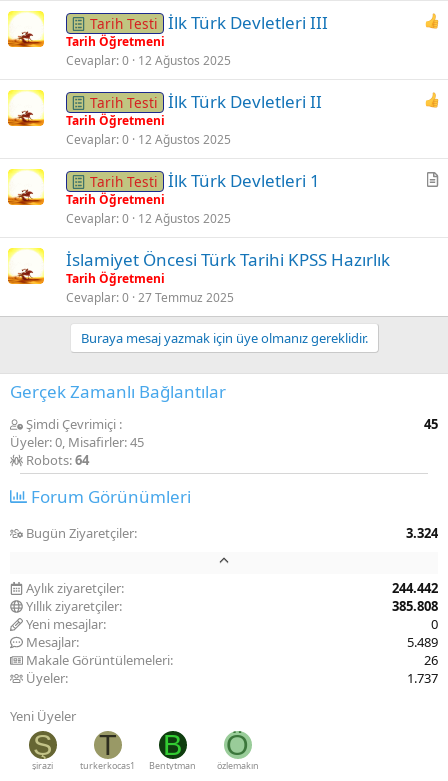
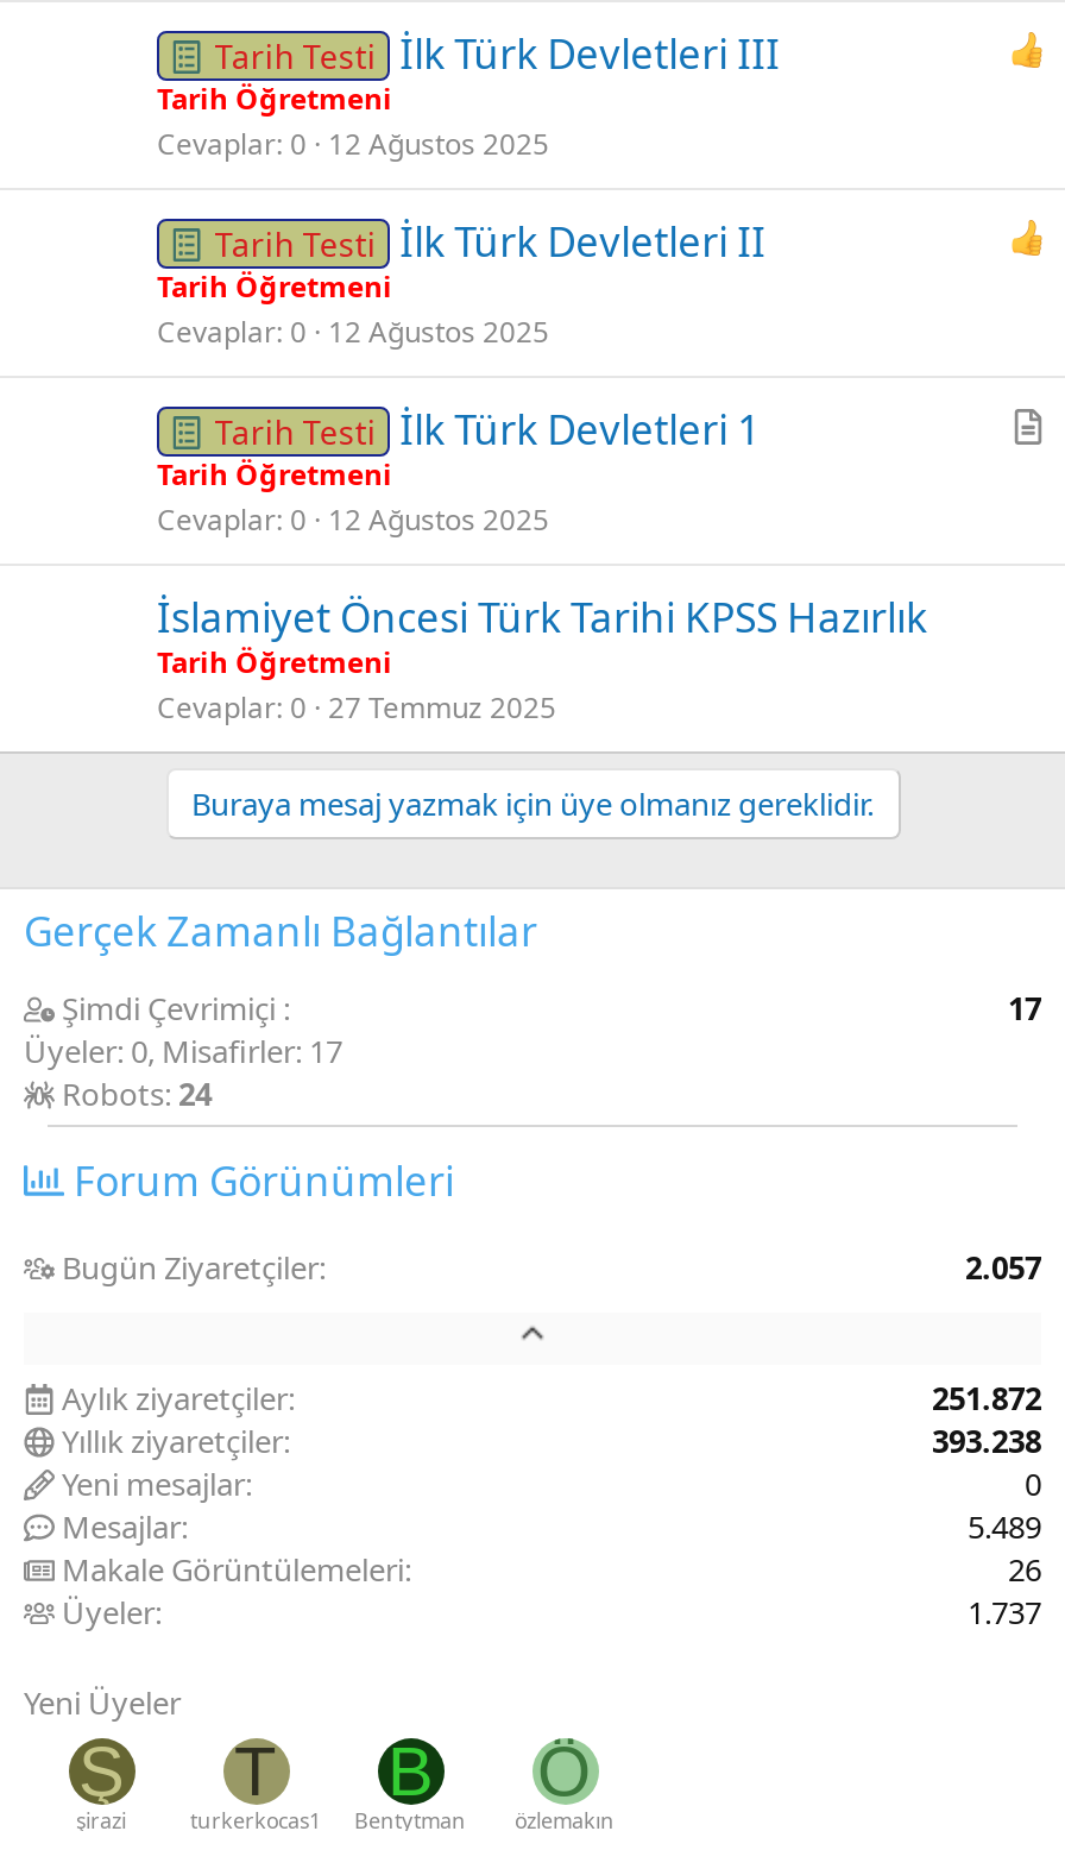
[7,10,45,48] [image] -> none
[7,89,45,127] [image] -> none
[7,168,45,206] [image] -> none
[7,247,45,285] [image] -> none
[424,415,438,433] 45 -> [1008,987,1041,1030] 17
[10,433,144,451] Üyeler: 0, Misafirler: 45 -> [24,1030,342,1072] Üyeler: 0, Misafirler: 17
[23,451,89,469] Robots: 64 -> [55,1072,212,1115] Robots: 24
[406,524,438,542] 3.324 -> [965,1246,1041,1289] 2.057
[392,579,438,597] 244.442 -> [932,1377,1041,1420] 251.872
[392,597,438,615] 385.808 -> [932,1420,1041,1462] 393.238

